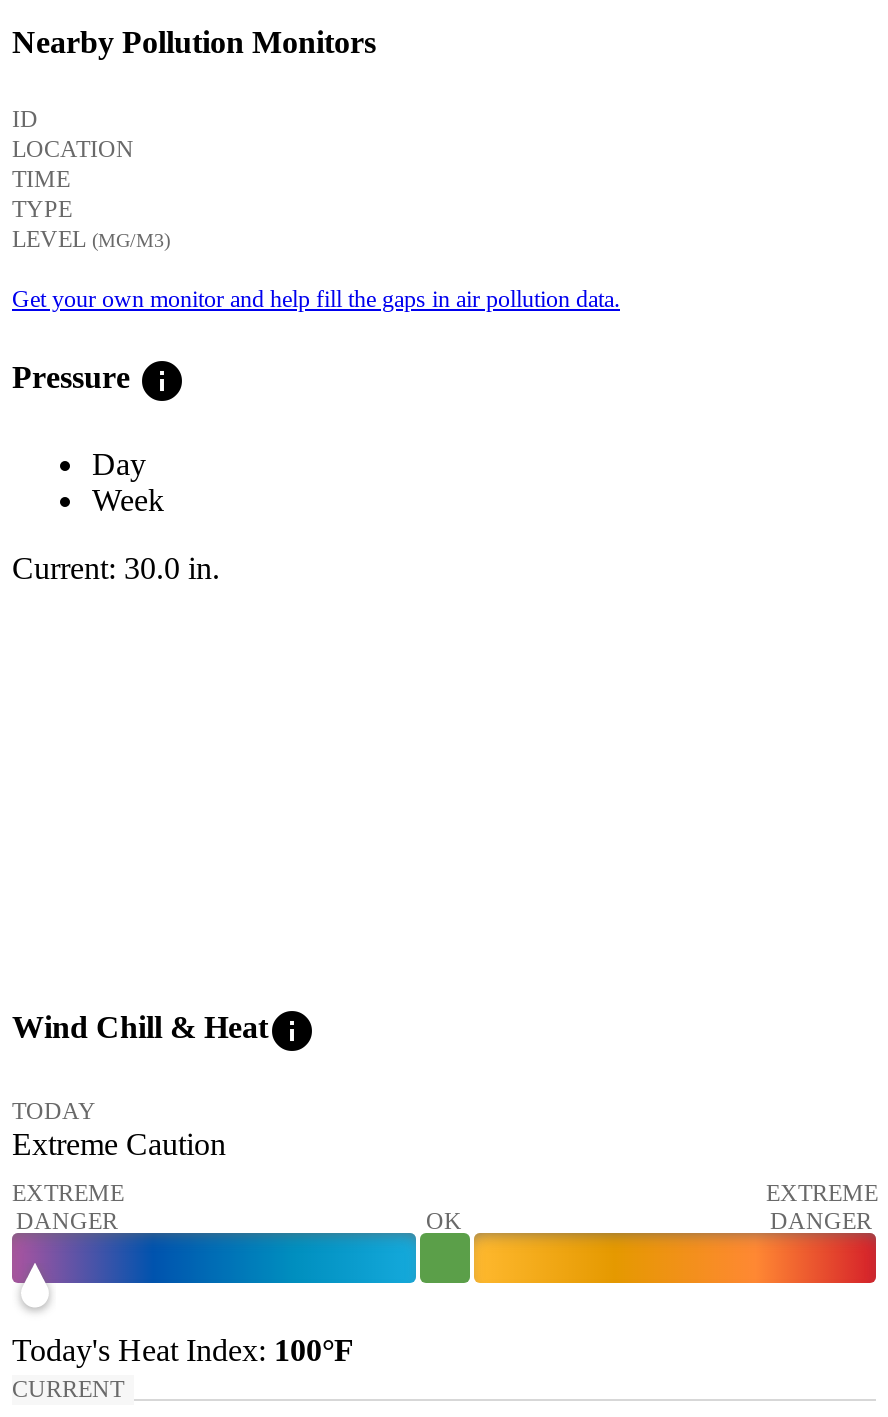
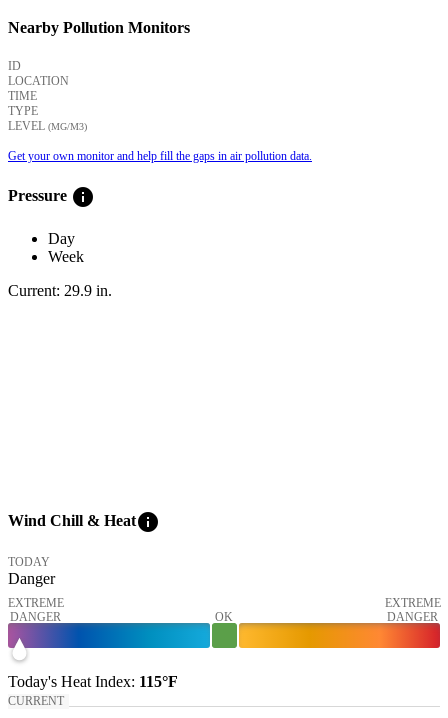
[12,551,220,585] Current: 30.0 in. -> [8,282,112,299] Current: 29.9 in.
[12,1128,226,1162] Extreme Caution -> [8,570,55,587] Danger
[12,1334,354,1368] Today's Heat Index: 100°F -> [8,673,178,690] Today's Heat Index: 115°F

